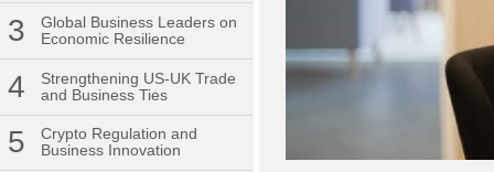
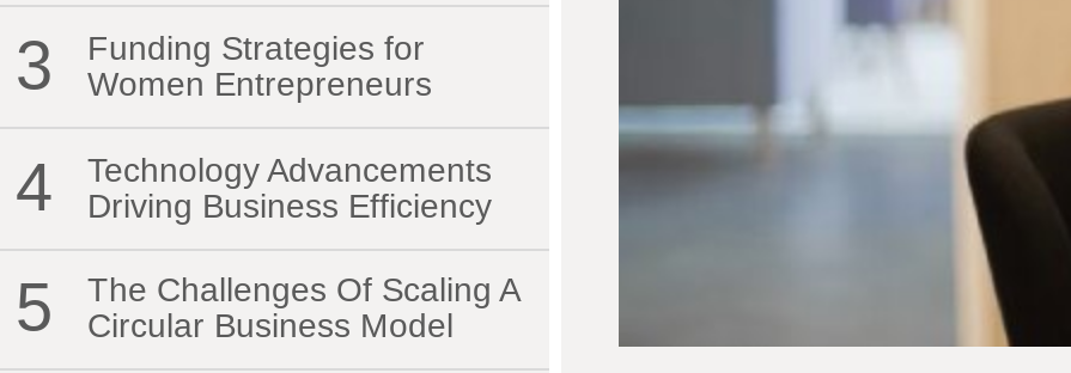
[41,13,237,48] Global Business Leaders on | Economic Resilience -> [87,29,432,103] Funding Strategies for | Women Entrepreneurs
[41,69,236,103] Strengthening US-UK Trade | and Business Ties -> [87,150,492,224] Technology Advancements | Driving Business Efficiency
[41,125,197,159] Crypto Regulation and | Business Innovation -> [87,271,518,345] The Challenges Of Scaling A | Circular Business Model

